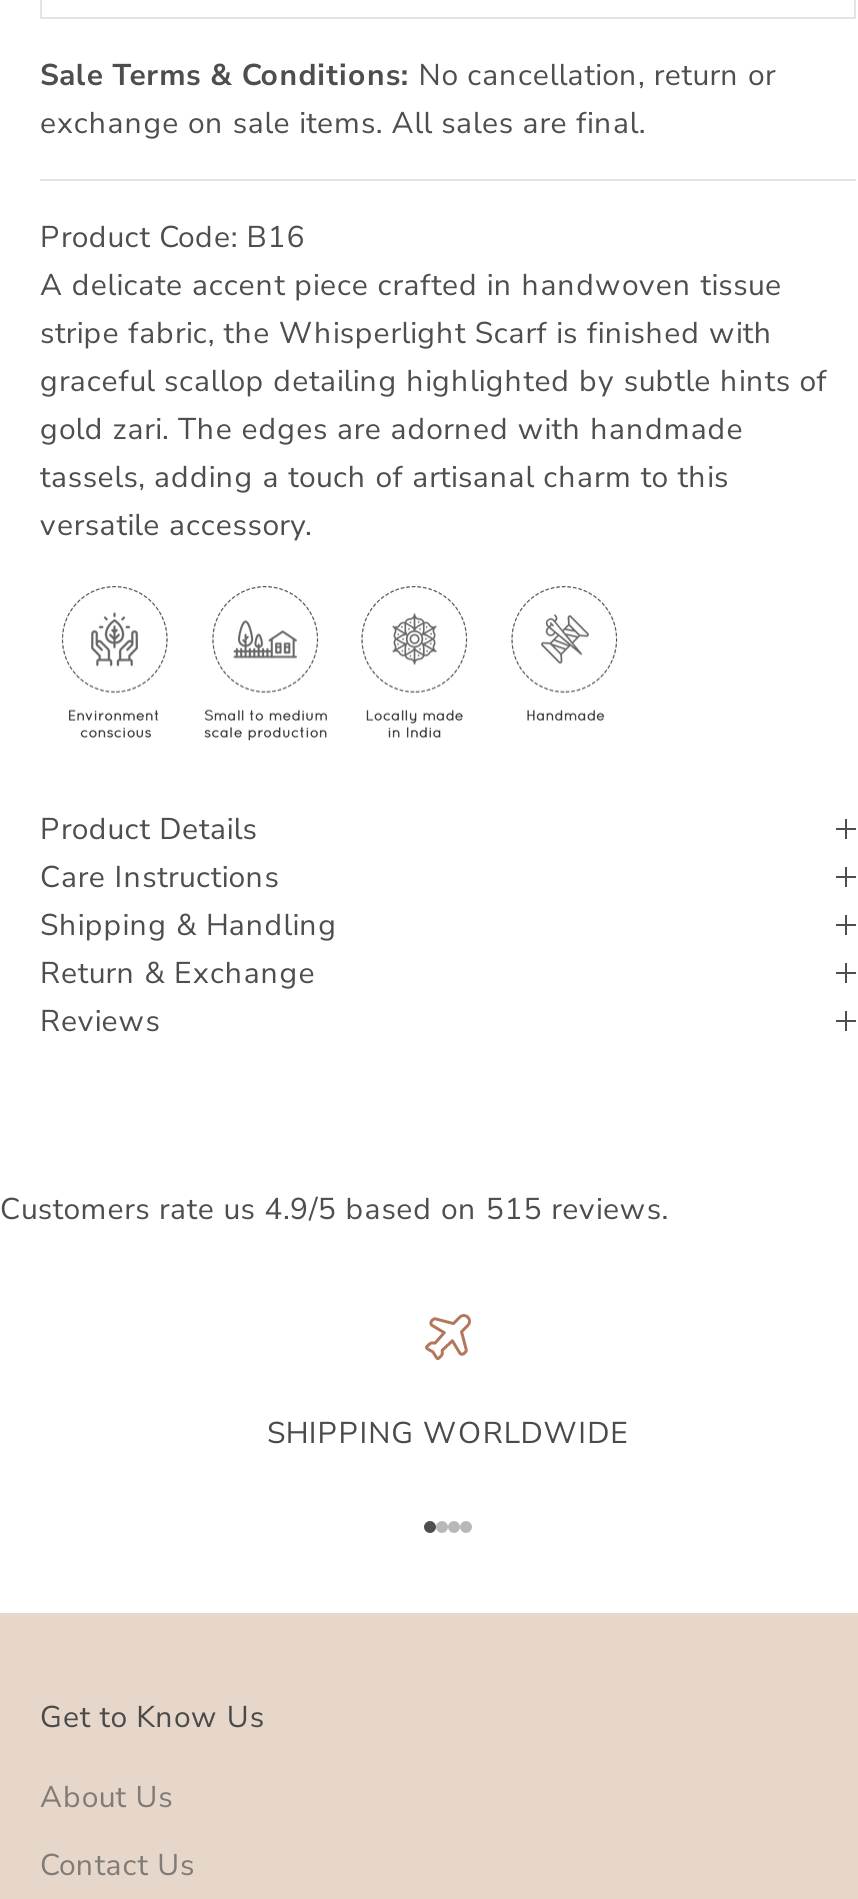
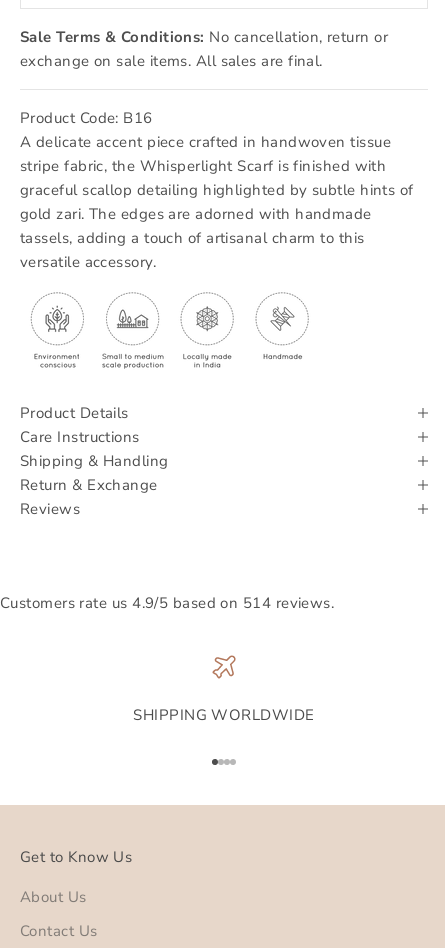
[0,1189,668,1229] Customers rate us 4.9/5 based on 515 reviews. -> [0,593,334,613] Customers rate us 4.9/5 based on 514 reviews.

